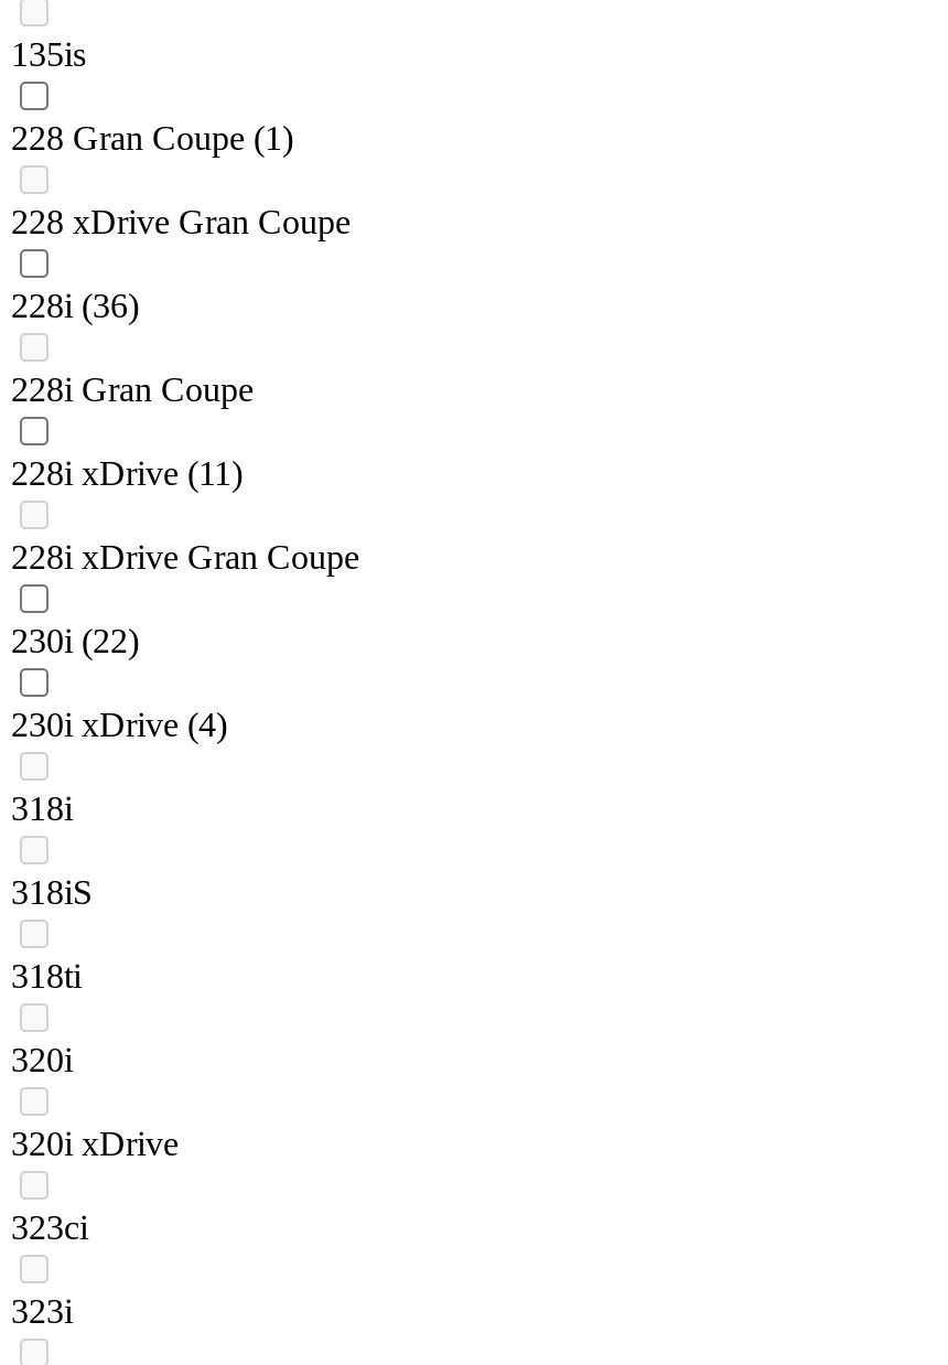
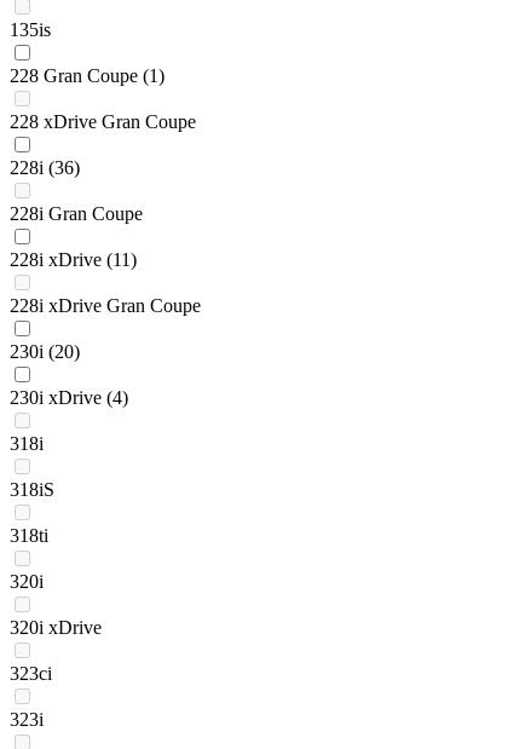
[11,623,139,660] 230i (22) -> [10,342,80,362] 230i (20)

